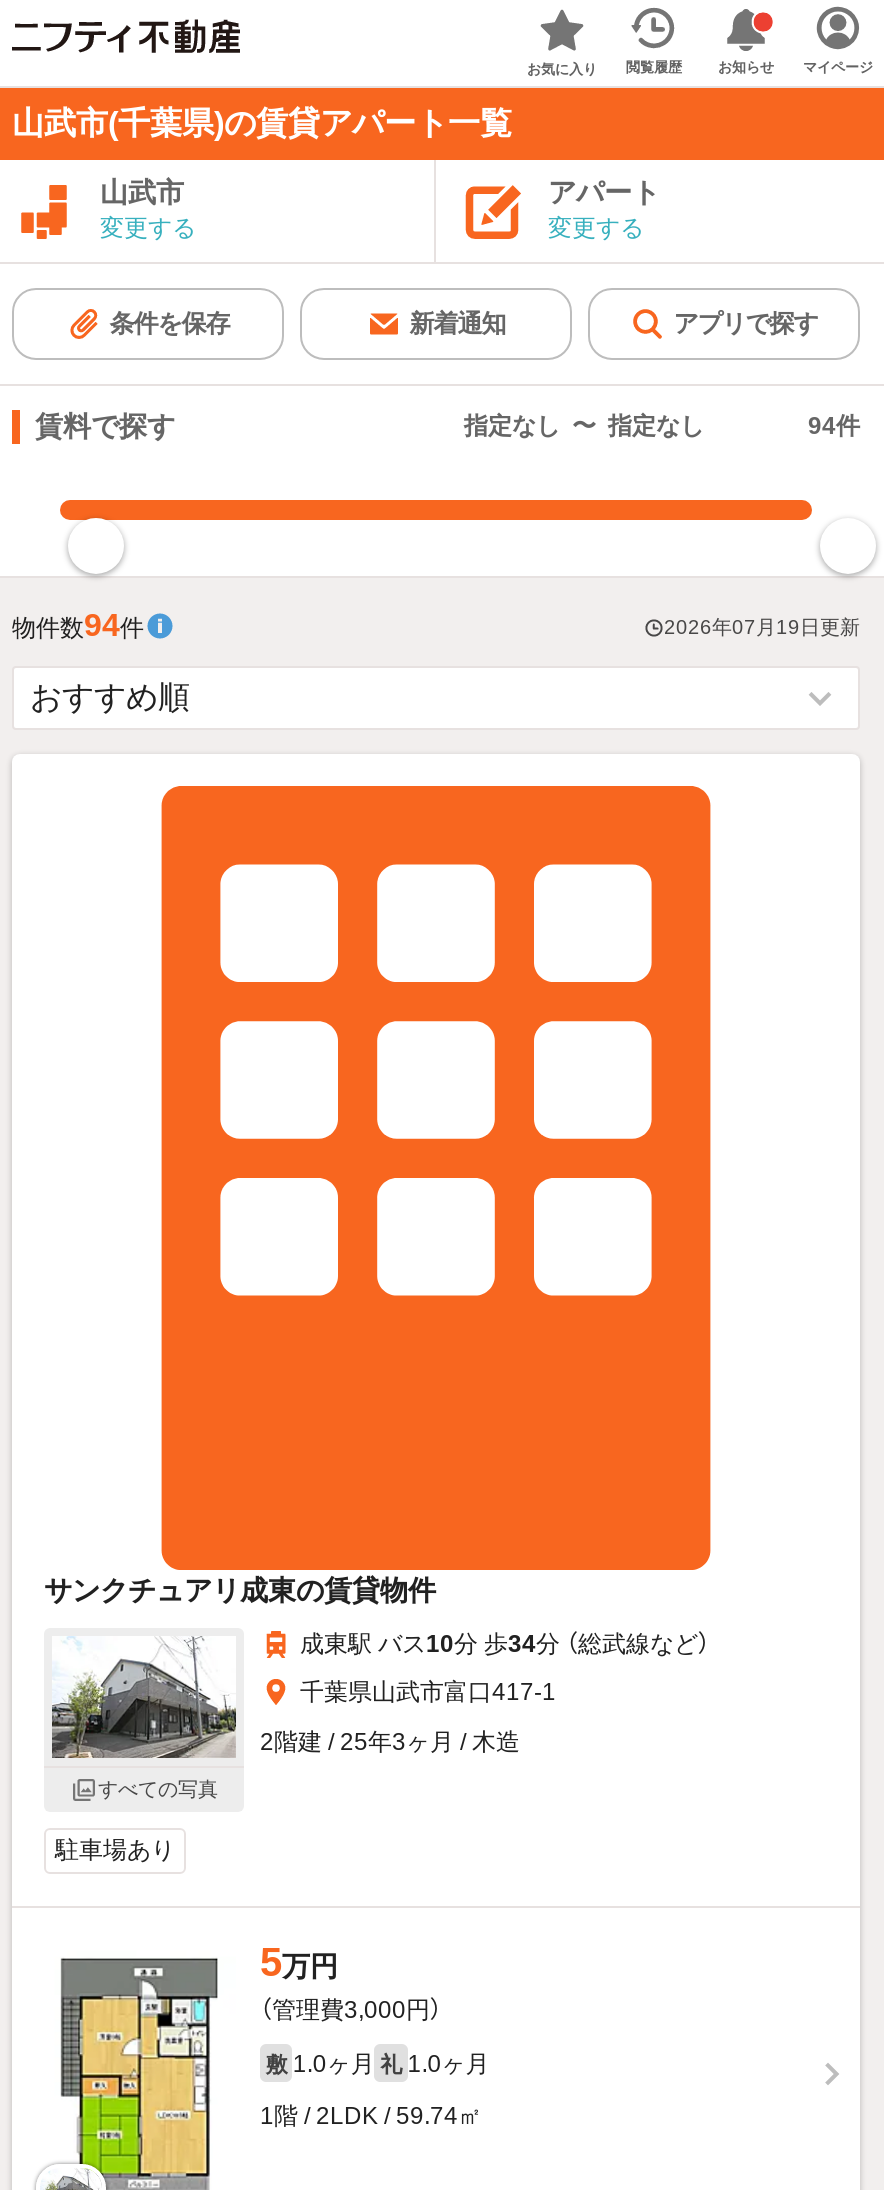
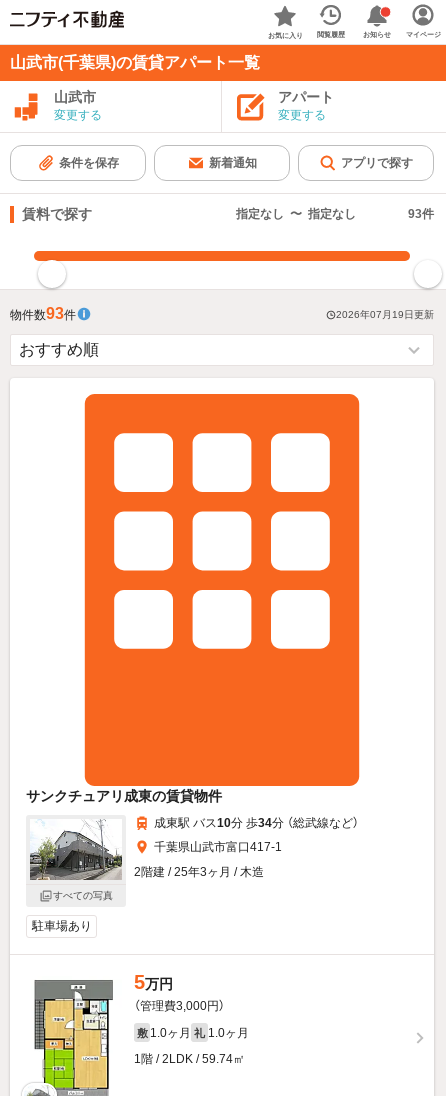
[808,412,860,440] 94件 -> [408,207,434,221] 93件
[12,608,144,642] 物件数94件 -> [10,305,76,322] 物件数93件

